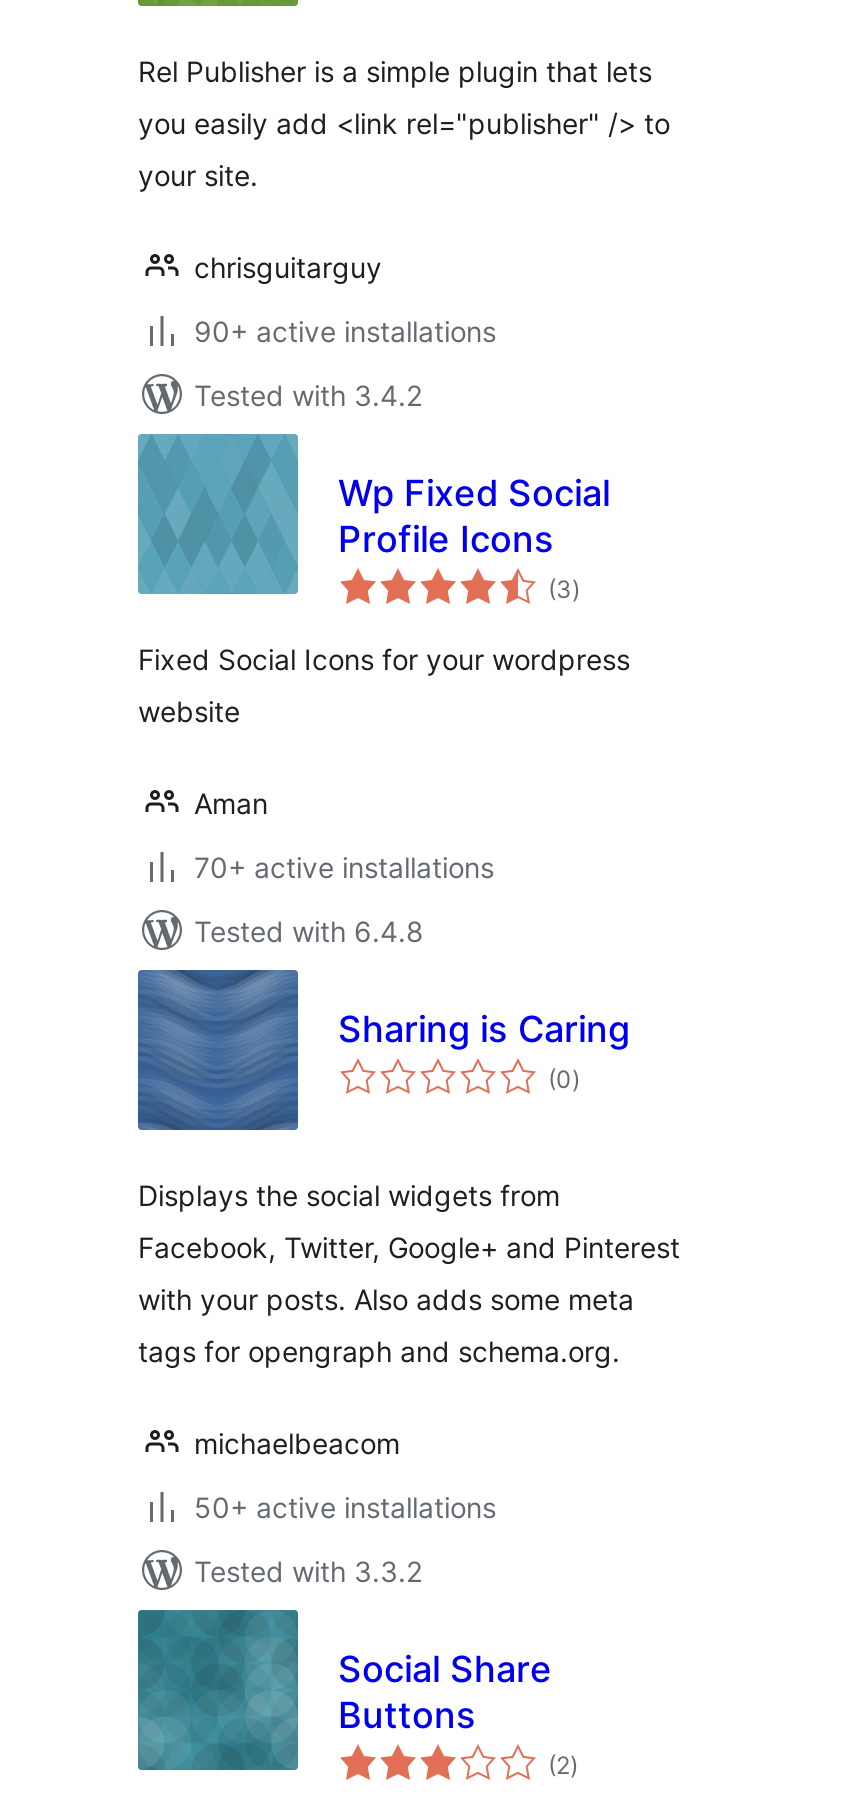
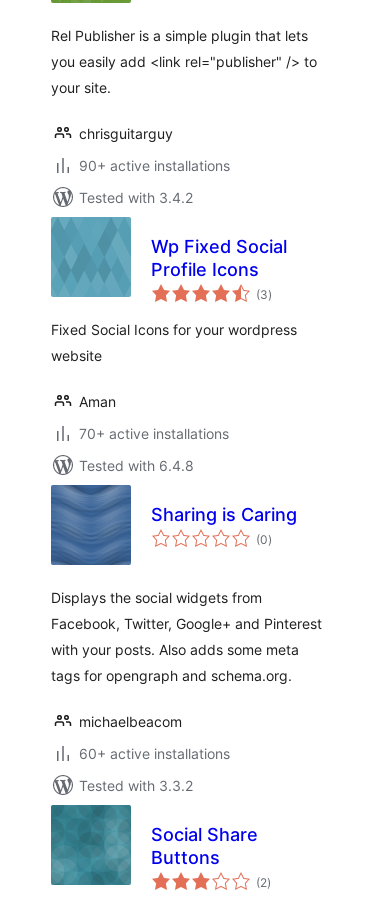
[194,1490,496,1524] 50+ active installations -> [79,745,230,762] 60+ active installations

